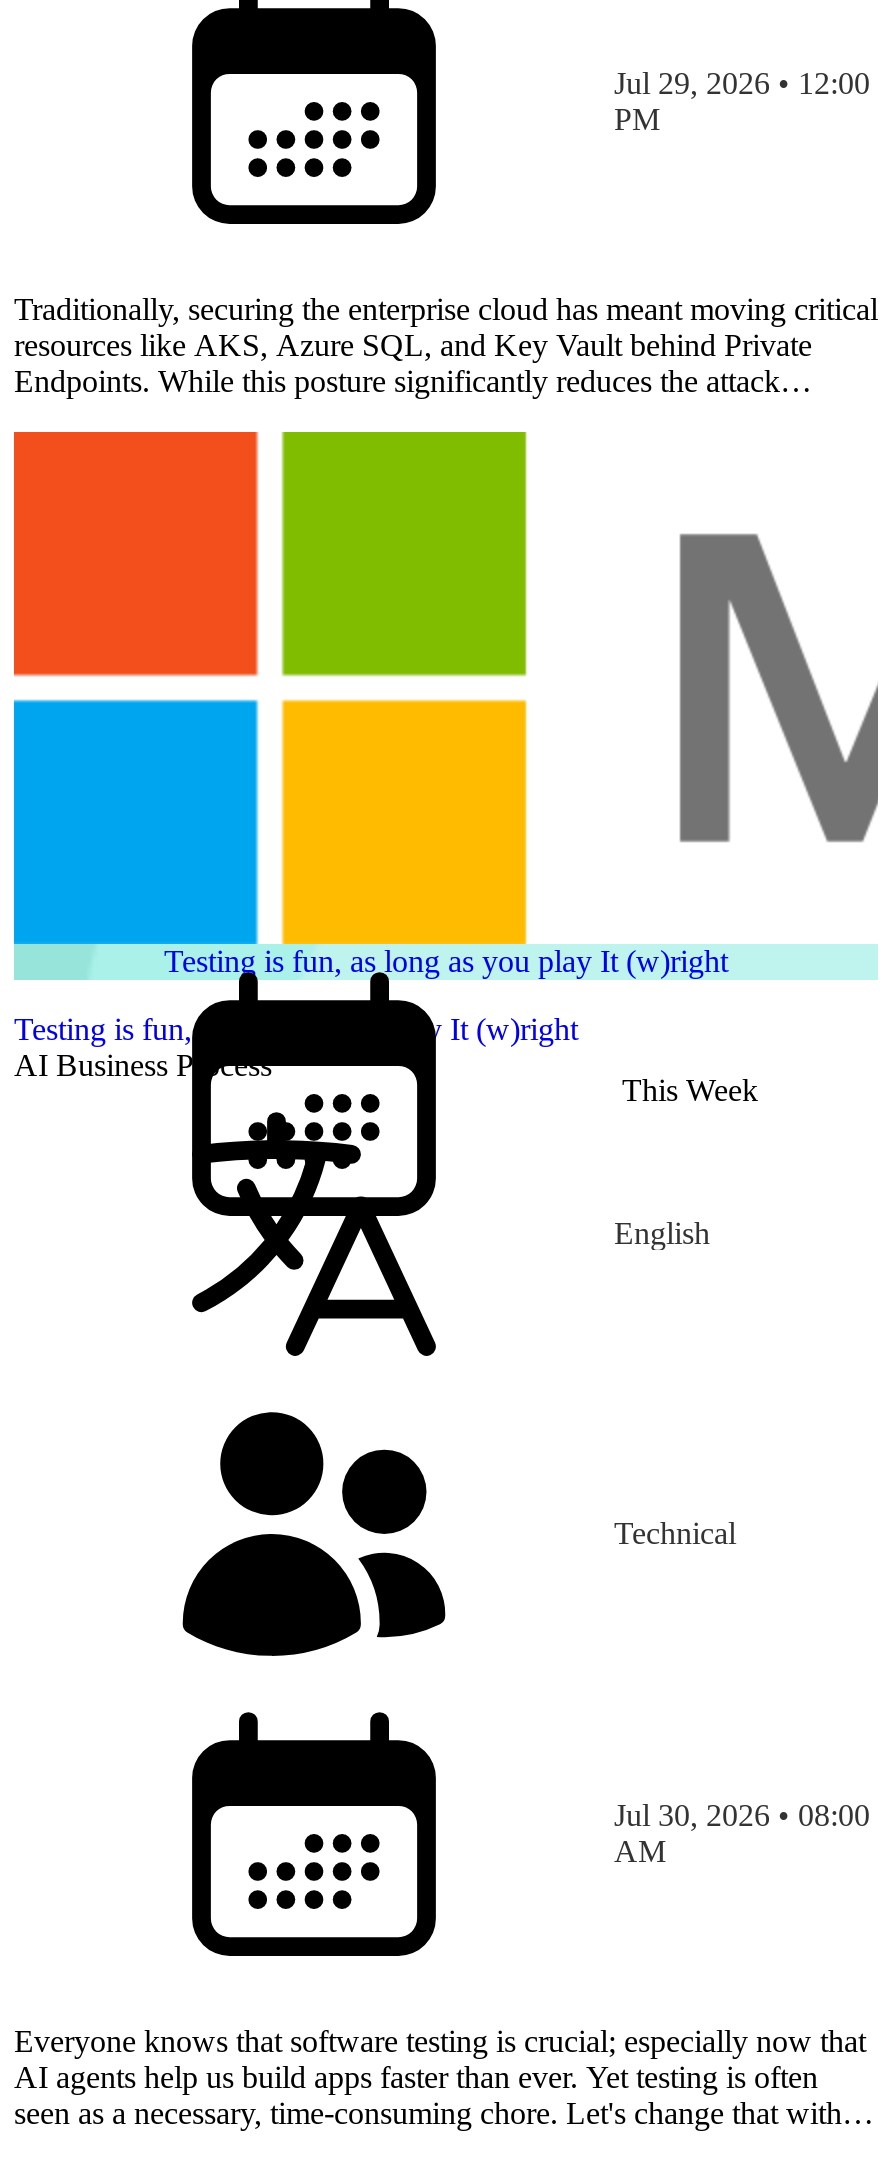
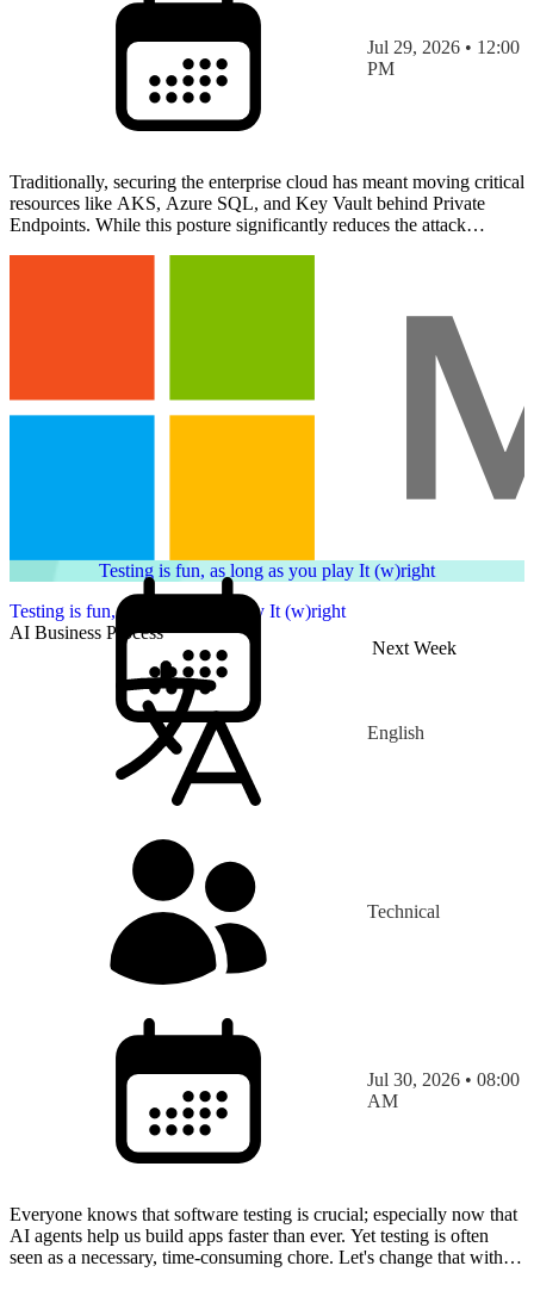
[614,1073,758,1107] This Week -> [367,637,457,658] Next Week

